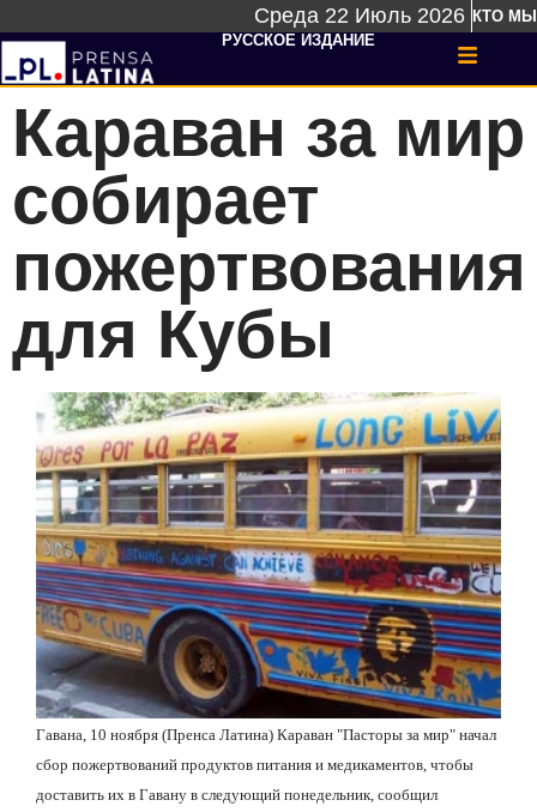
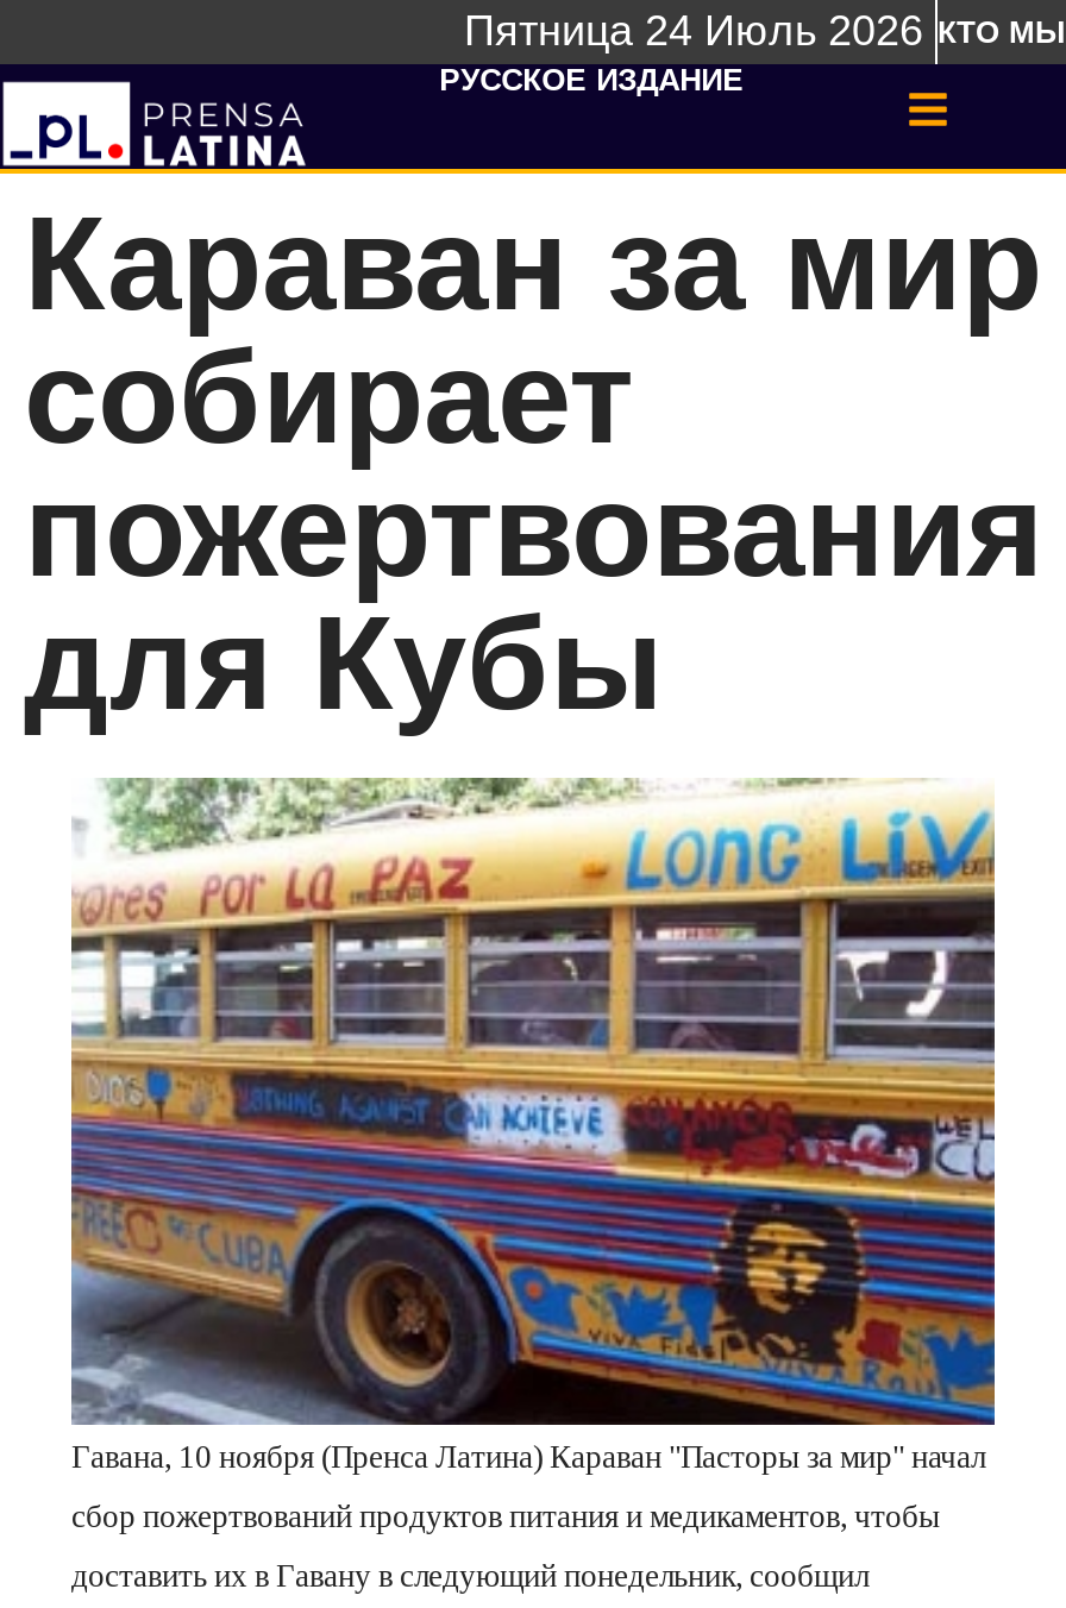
[254,4,537,28] Среда 22 Июль 2026 КТО МЫ -> [464,7,1066,55] Пятница 24 Июль 2026 КТО МЫ

